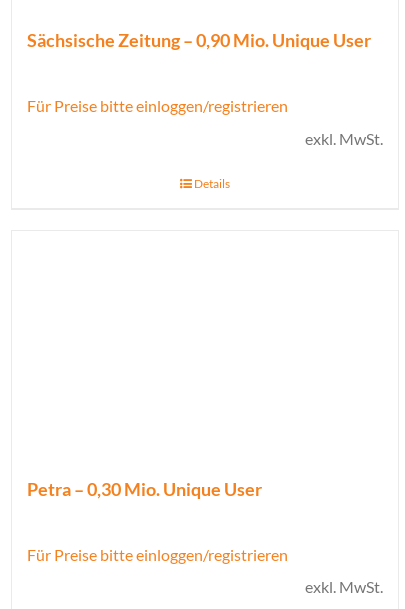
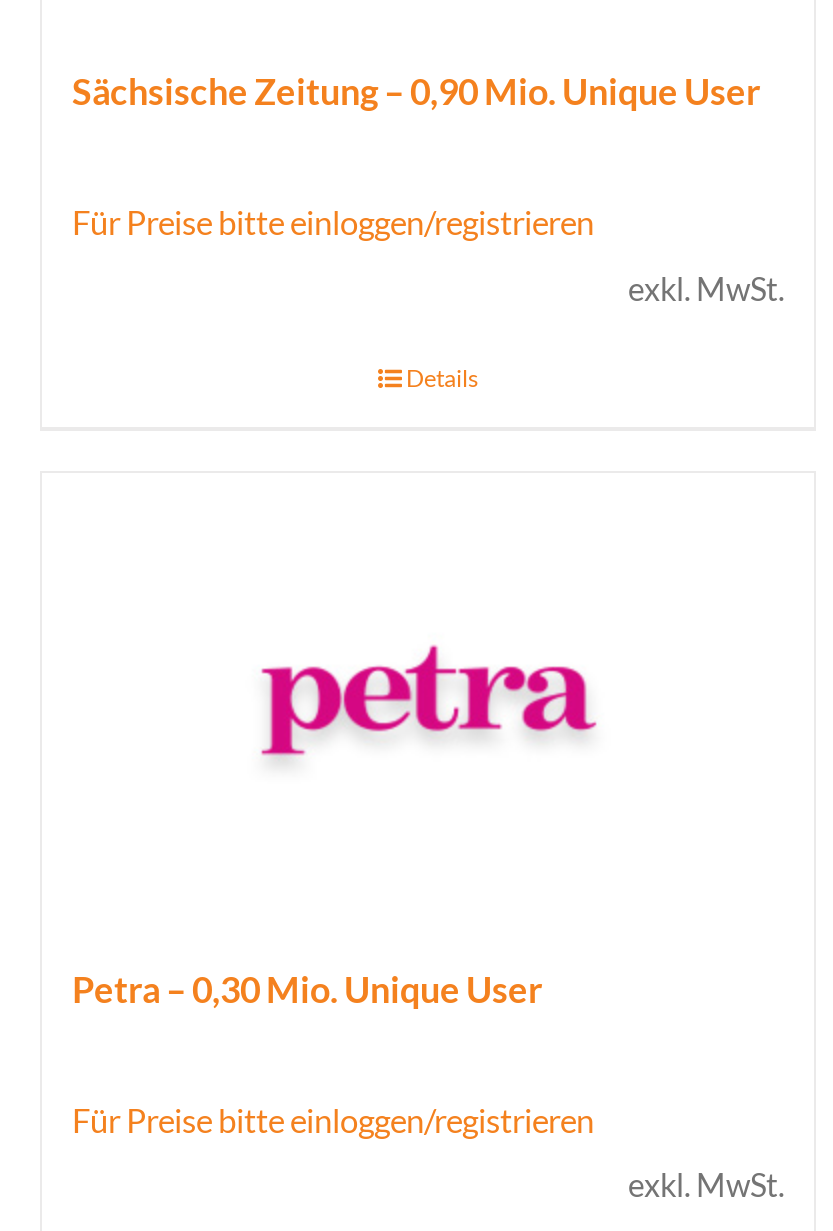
none -> [258,643,598,769] [image]

